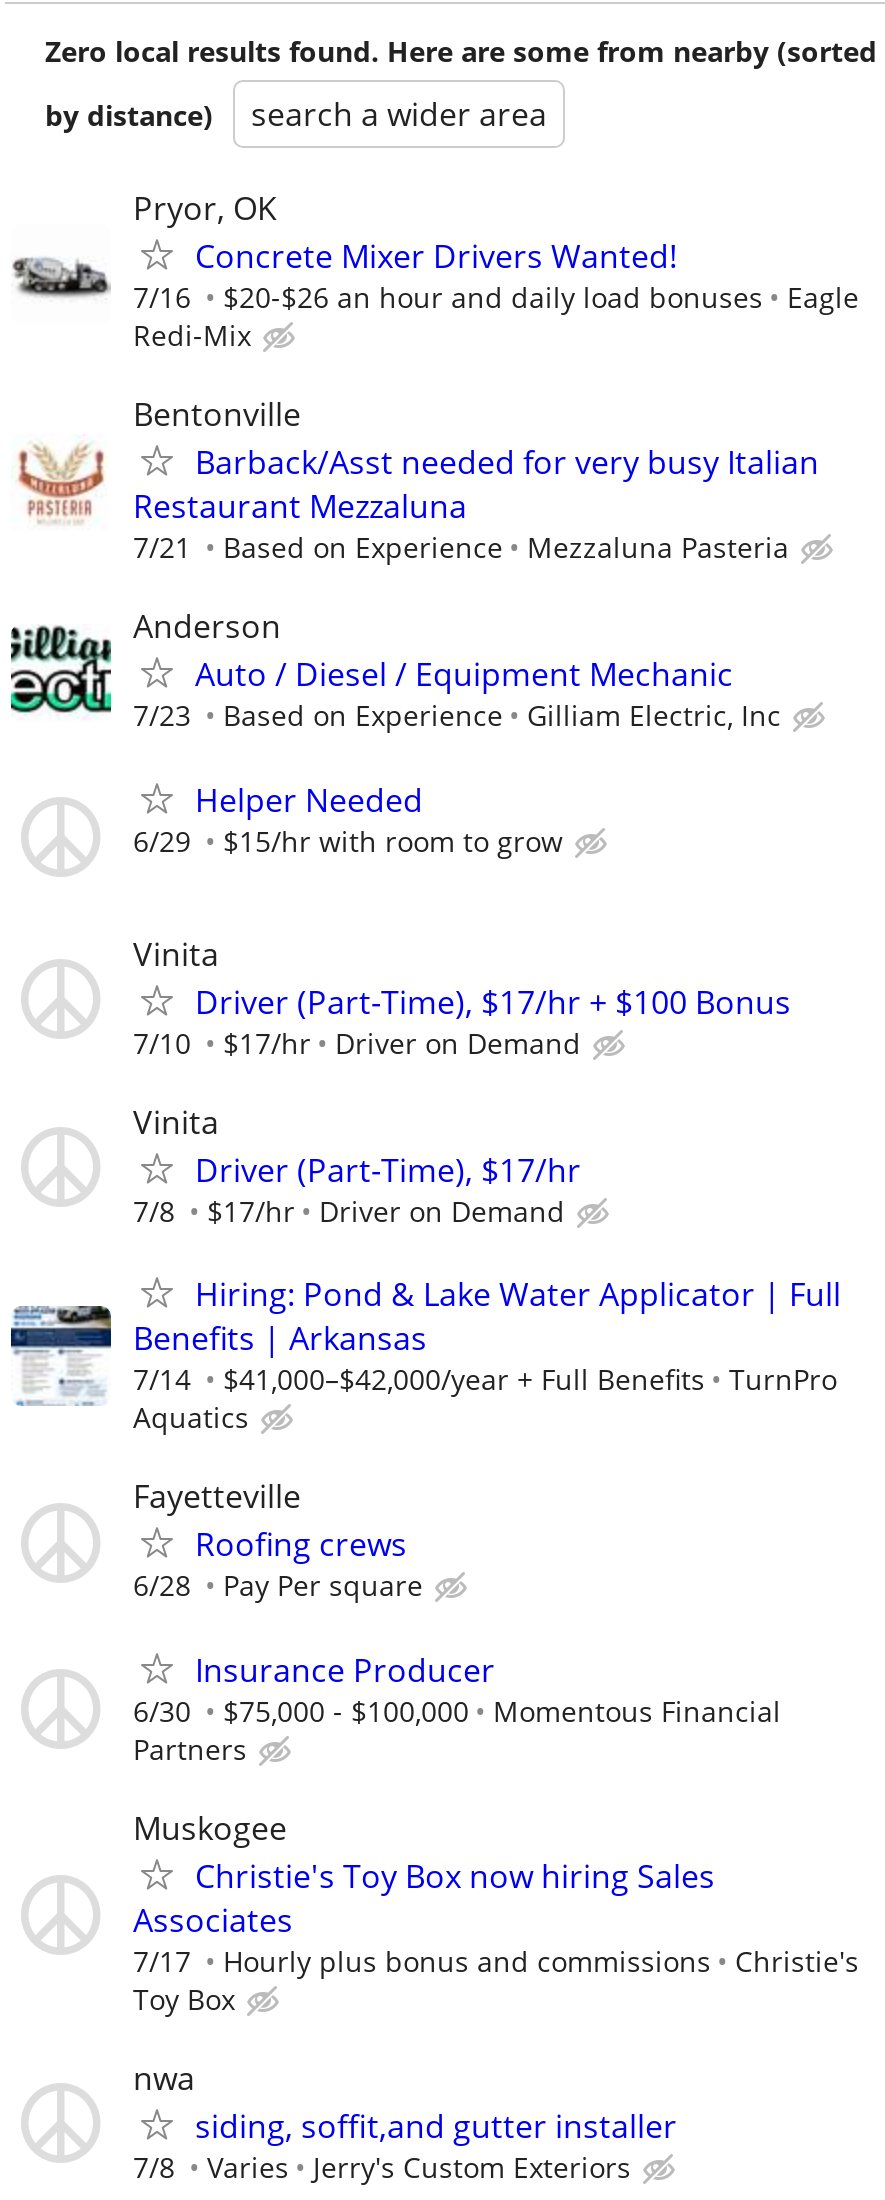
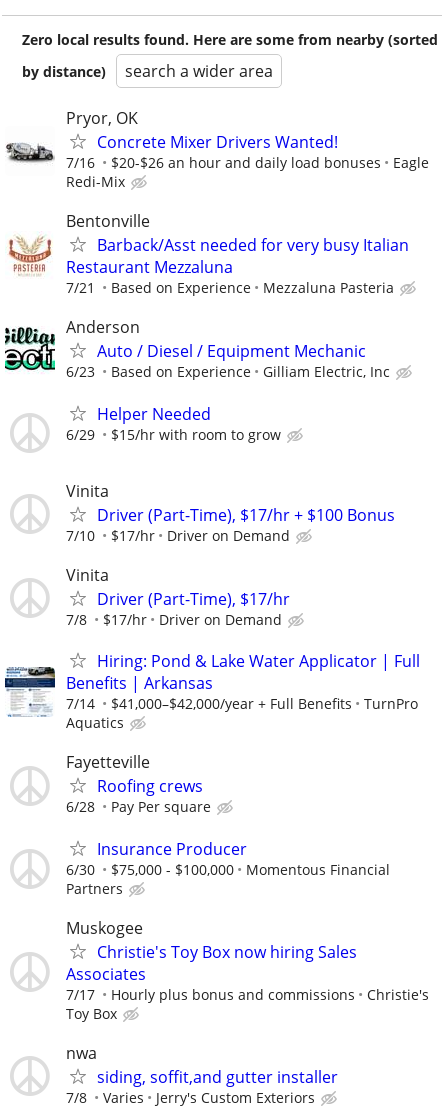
[133,697,781,735] 7/23 Based on Experience Gilliam Electric, Inc -> [66,362,390,381] 6/23 Based on Experience Gilliam Electric, Inc

